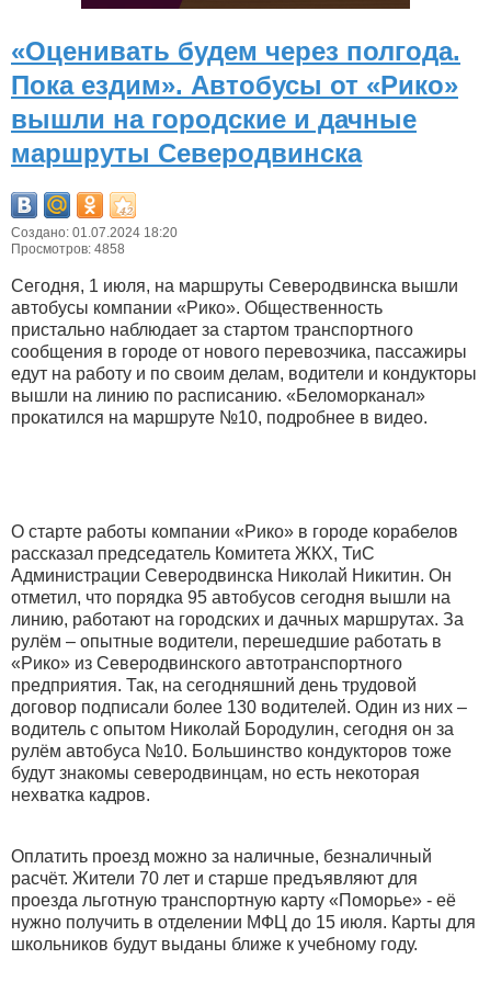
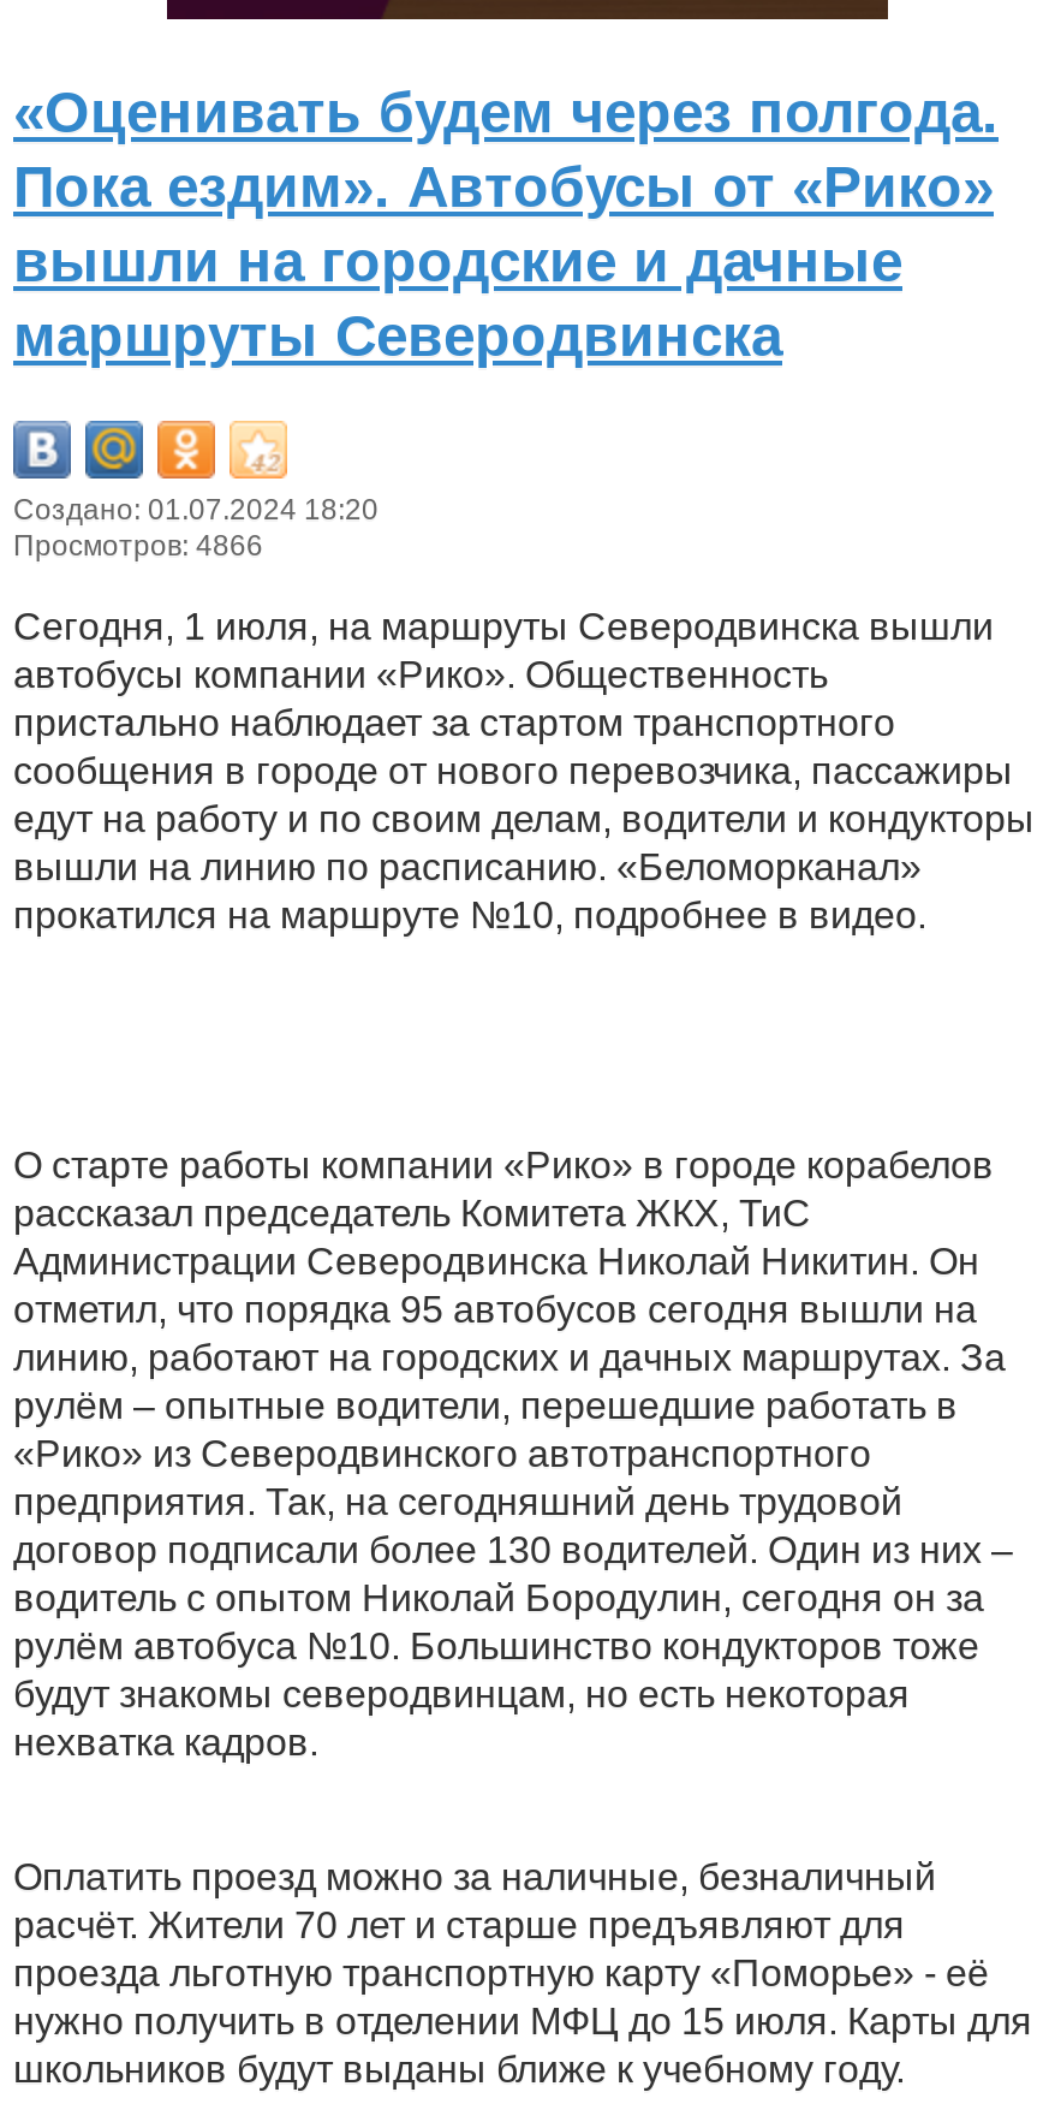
[11,242,125,257] Просмотров: 4858 -> [13,530,263,564] Просмотров: 4866

